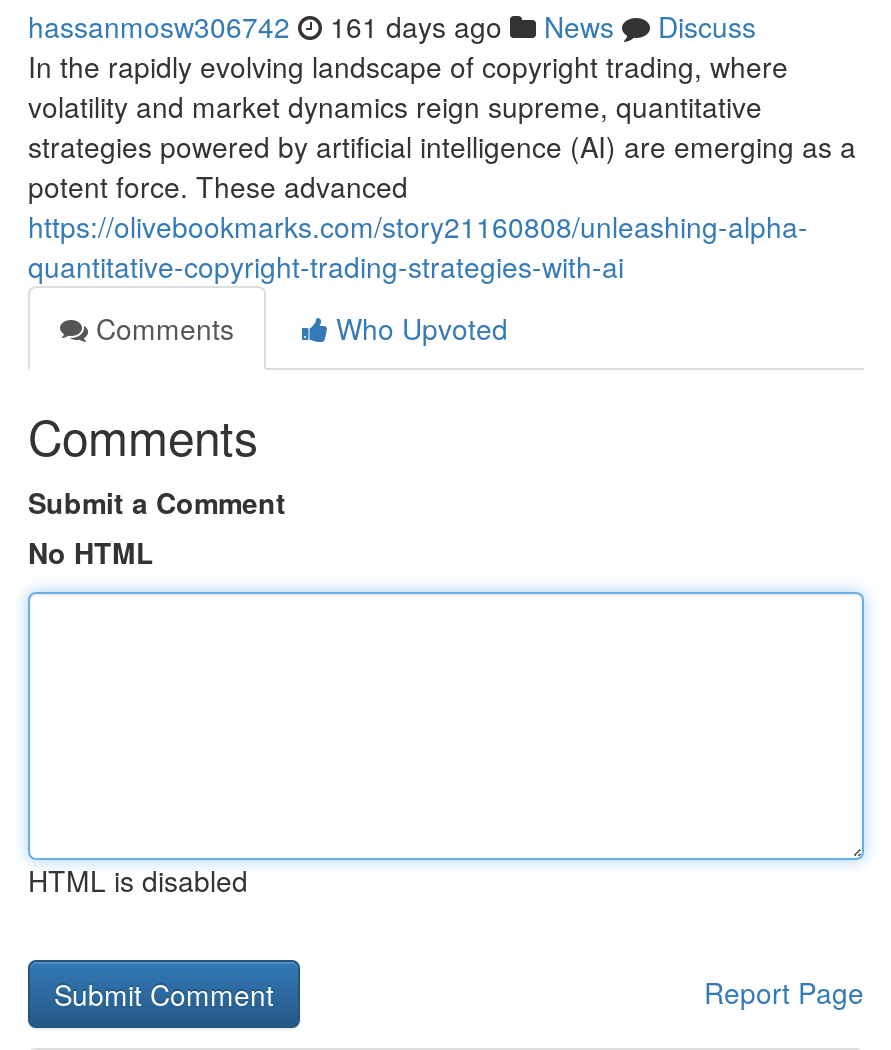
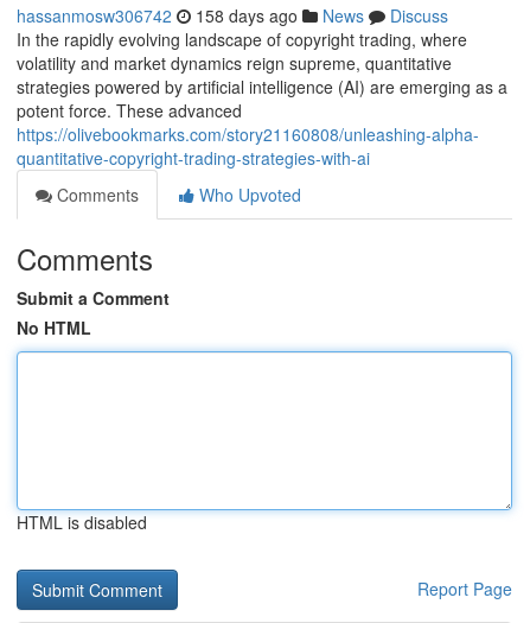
[28,6,756,46] hassanmosw306742 161 days ago News Discuss -> [17,4,448,27] hassanmosw306742 158 days ago News Discuss

